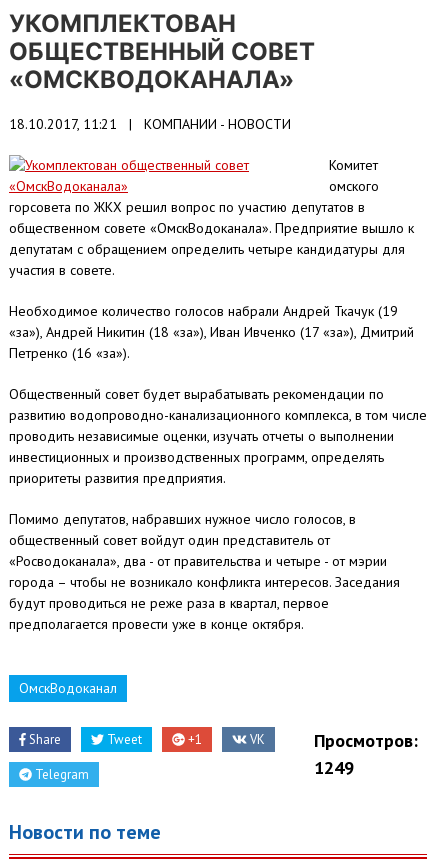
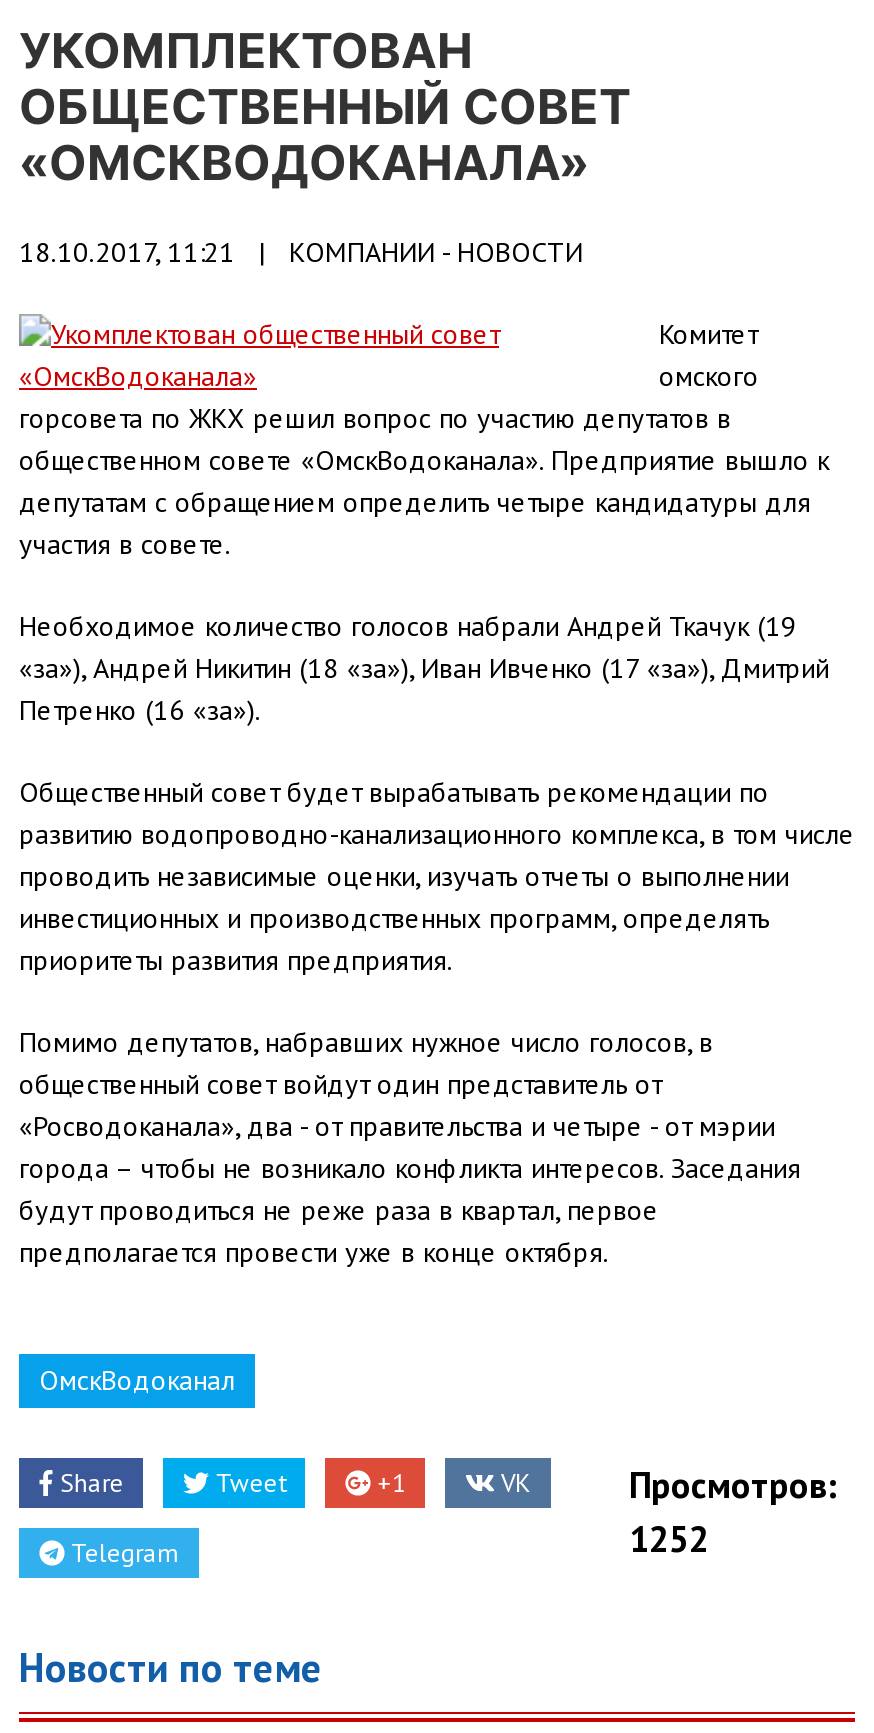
[314,756,354,779] 1249 -> [629,1517,709,1563] 1252

